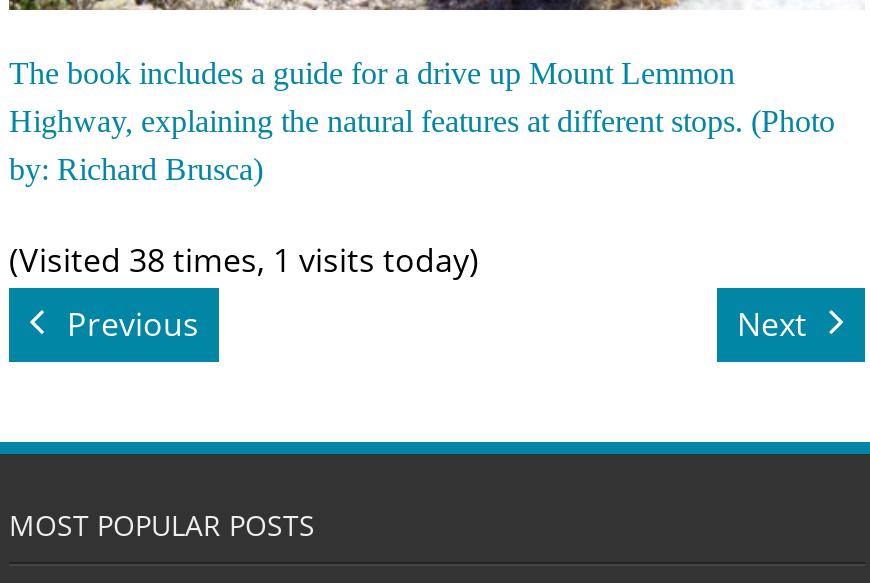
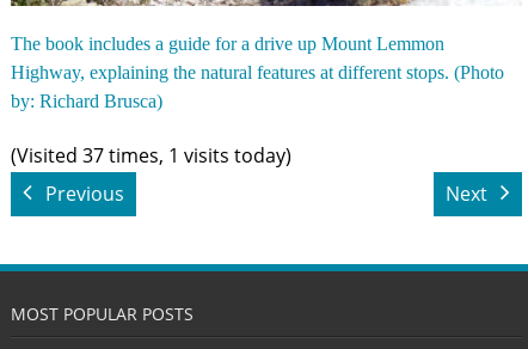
[9,238,479,282] (Visited 38 times, 1 visits today) -> [11,142,291,169] (Visited 37 times, 1 visits today)

